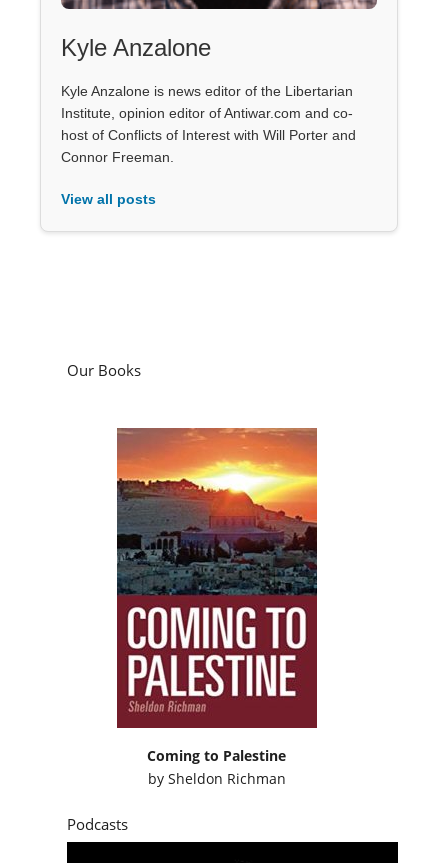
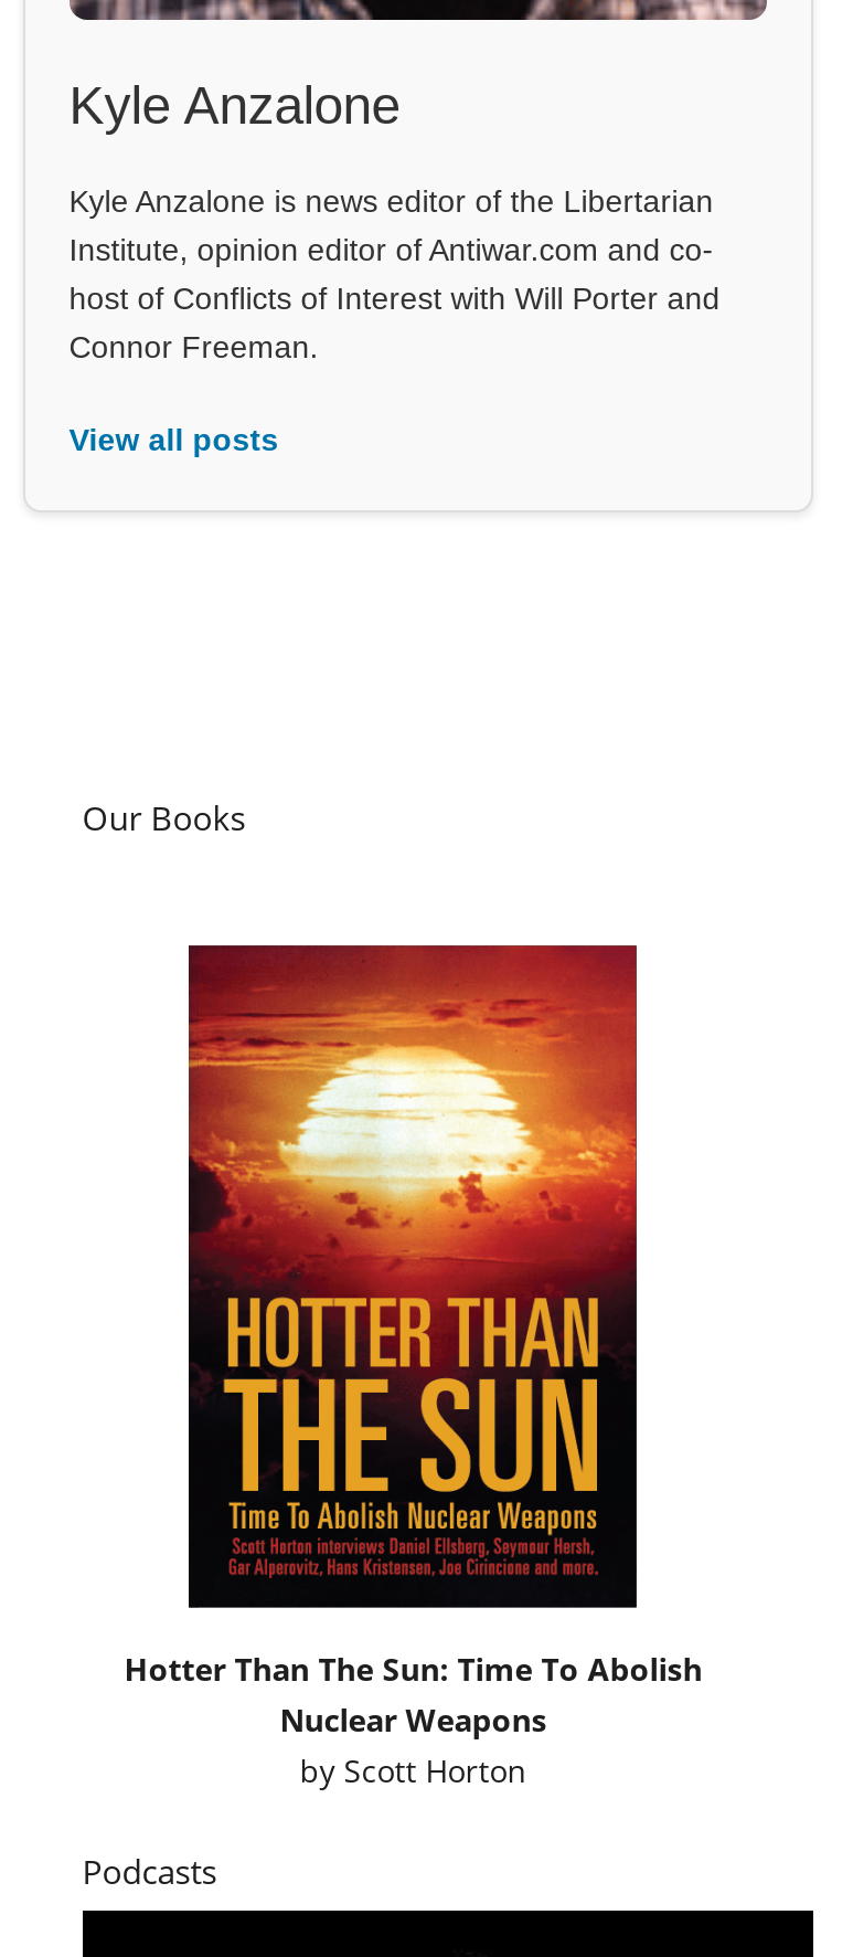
[115,427,318,788] [image] | Coming to Palestine | by Sheldon Richman -> [124,943,702,1791] [image] | Hotter Than The Sun: Time To Abolish | Nuclear Weapons | by Scott Horton

